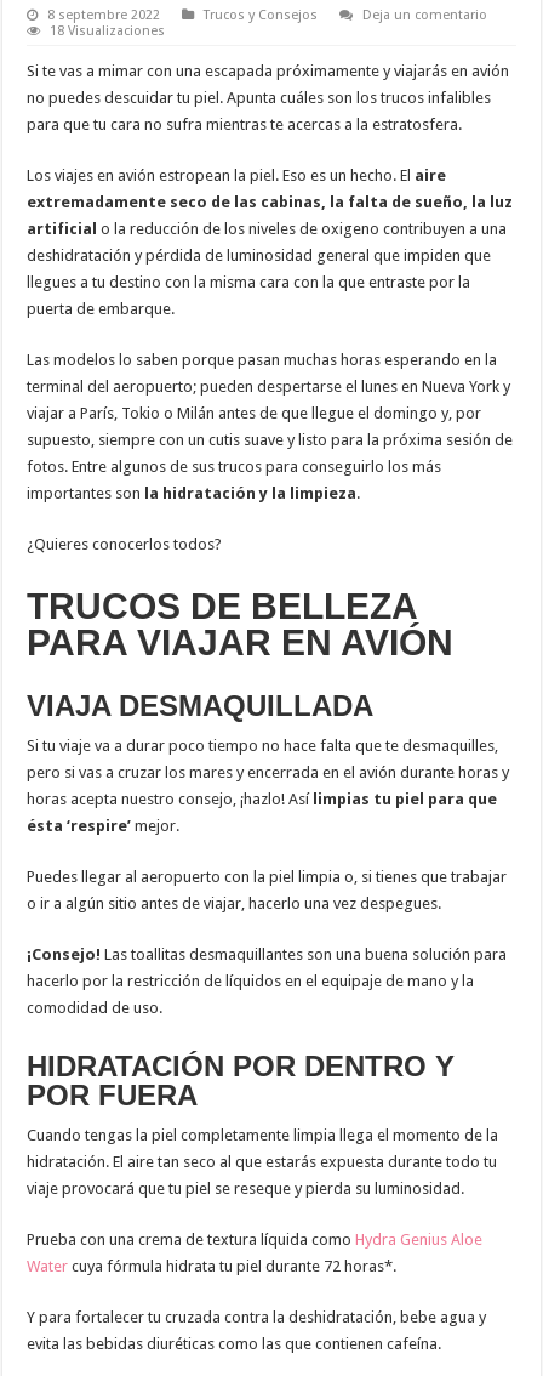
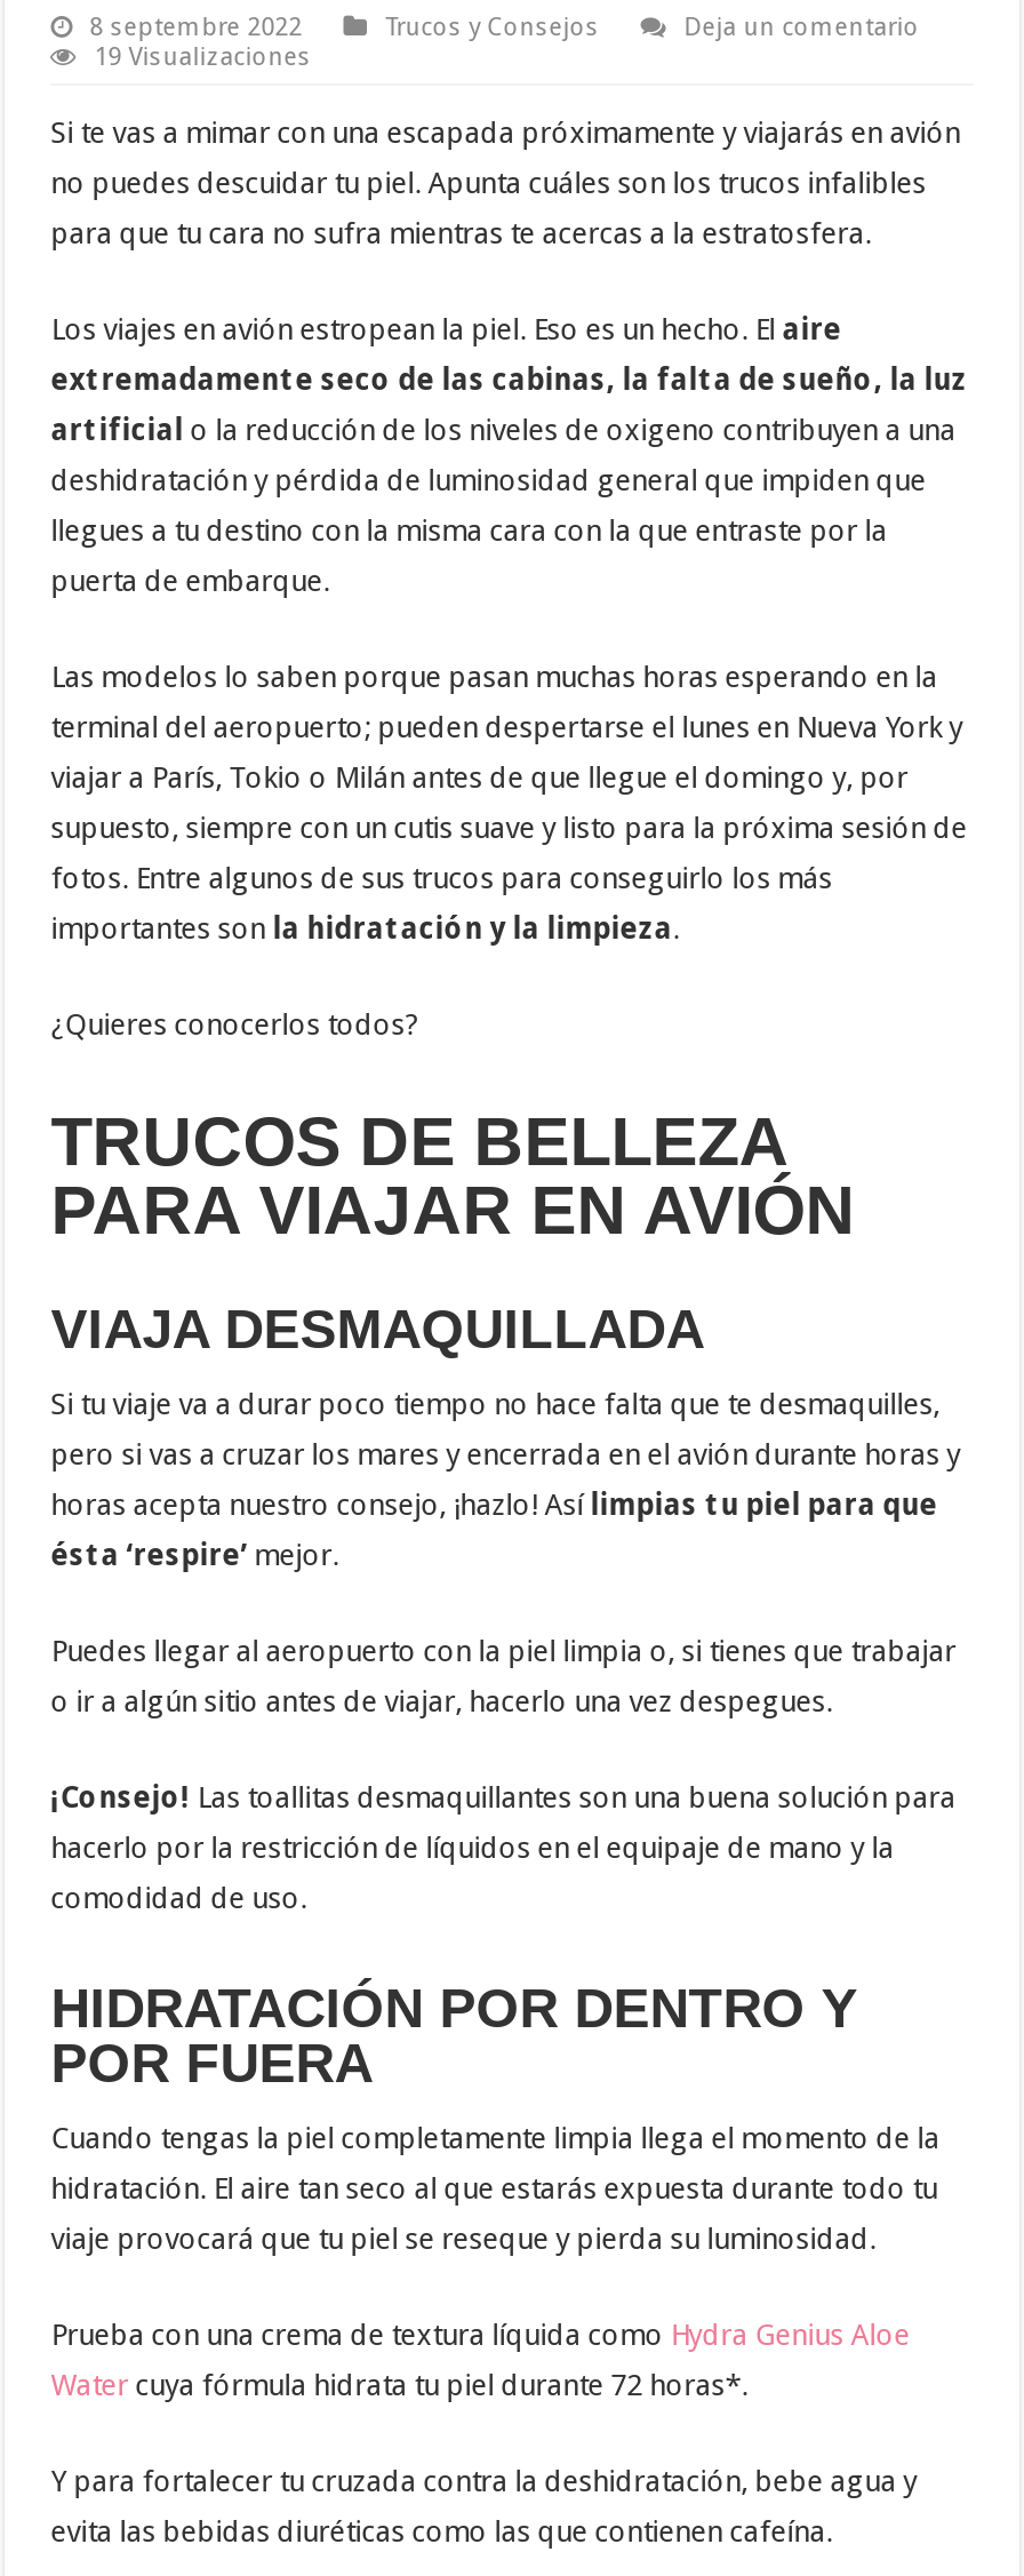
[50,23,165,39] 18 Visualizaciones -> [94,42,311,72] 19 Visualizaciones

